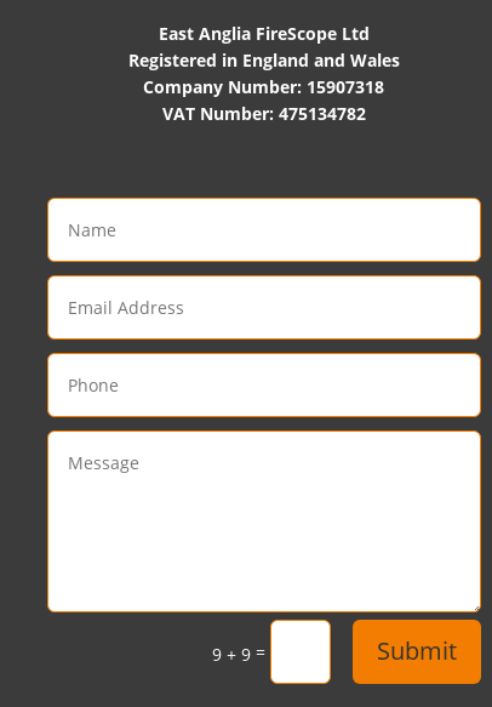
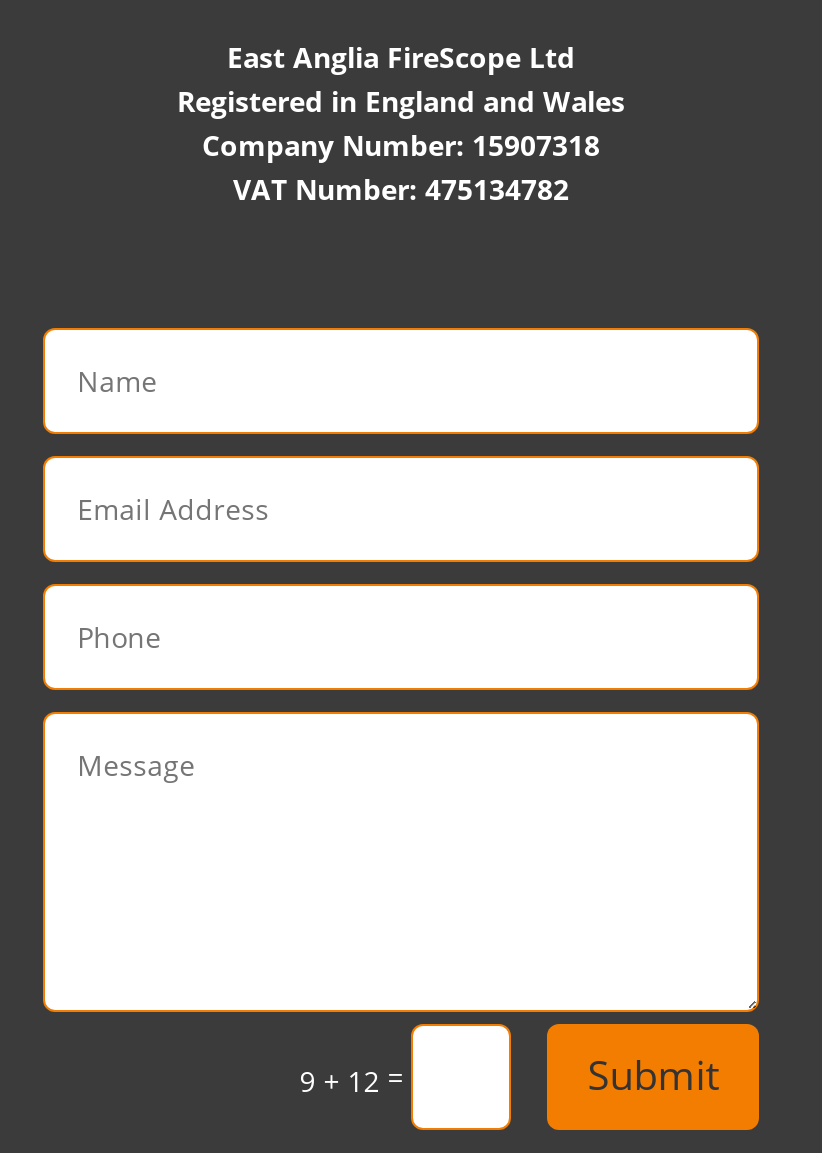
[212,640,270,665] 9 + 9 = -> [299,1057,411,1099] 9 + 12 =

